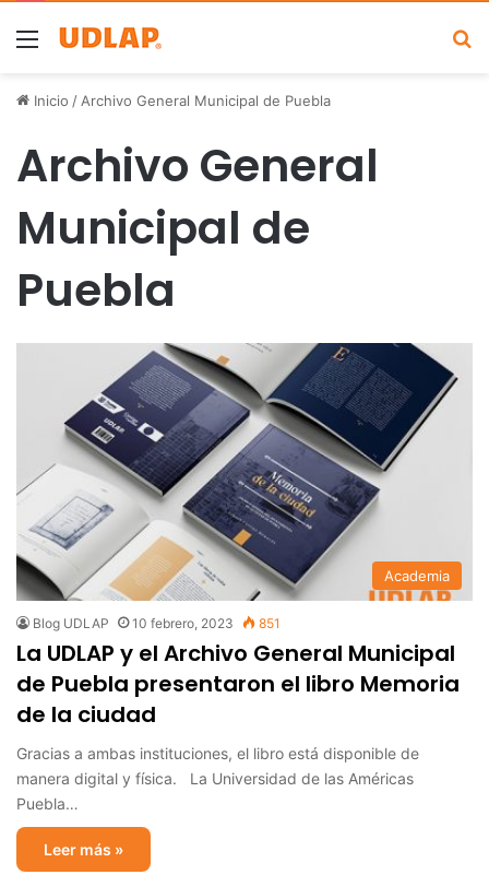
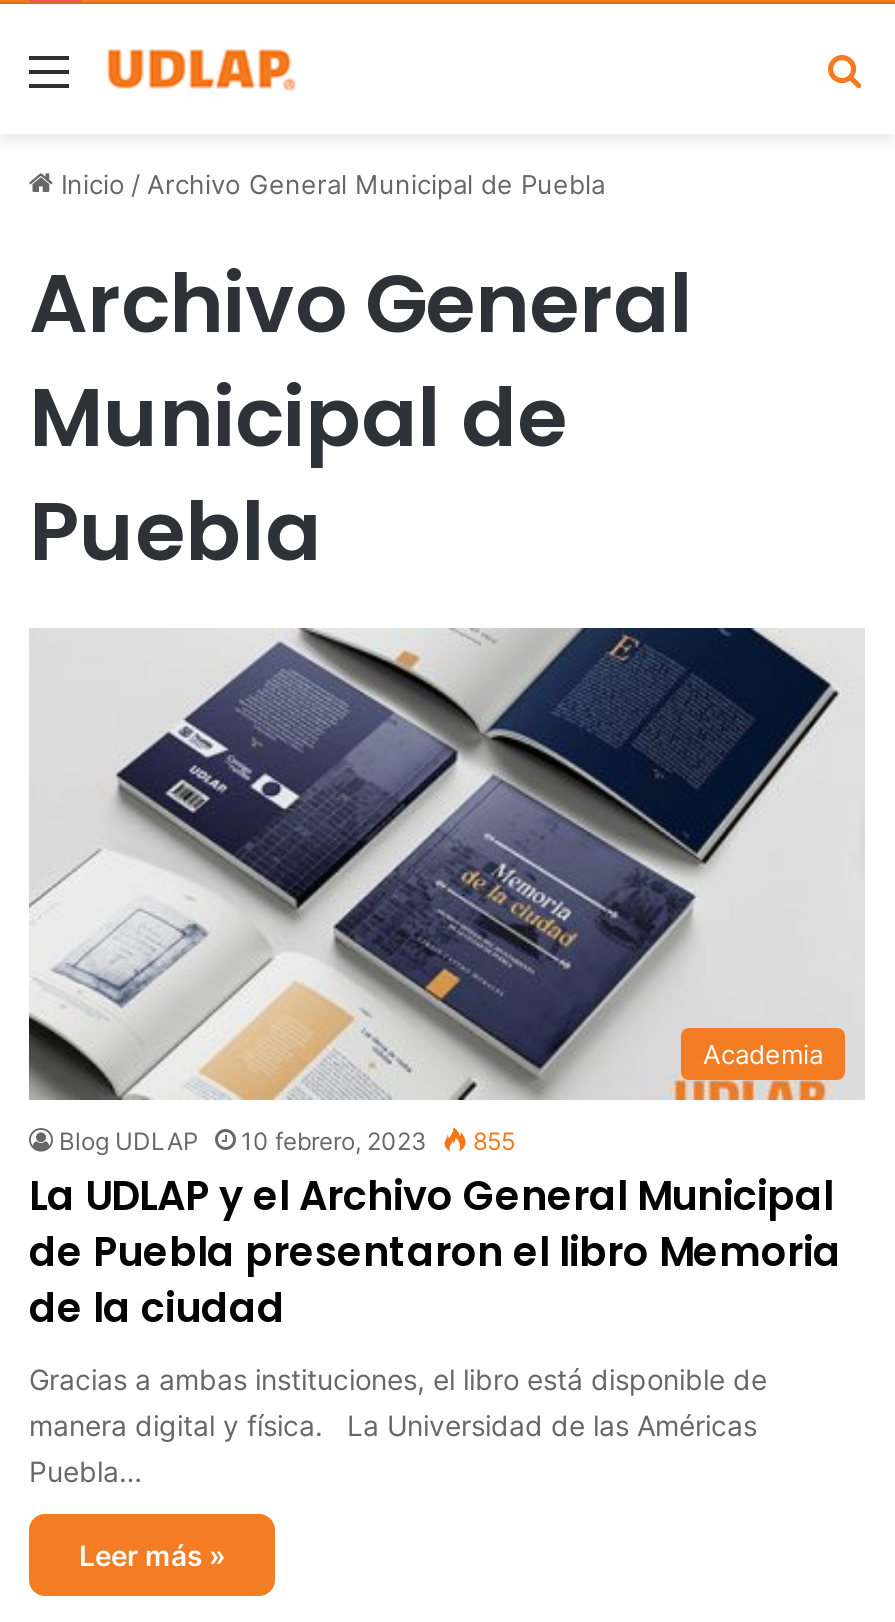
[33,615,281,631] Blog UDLAP 10 febrero, 2023 851 -> [59,1126,515,1156] Blog UDLAP 10 febrero, 2023 855

